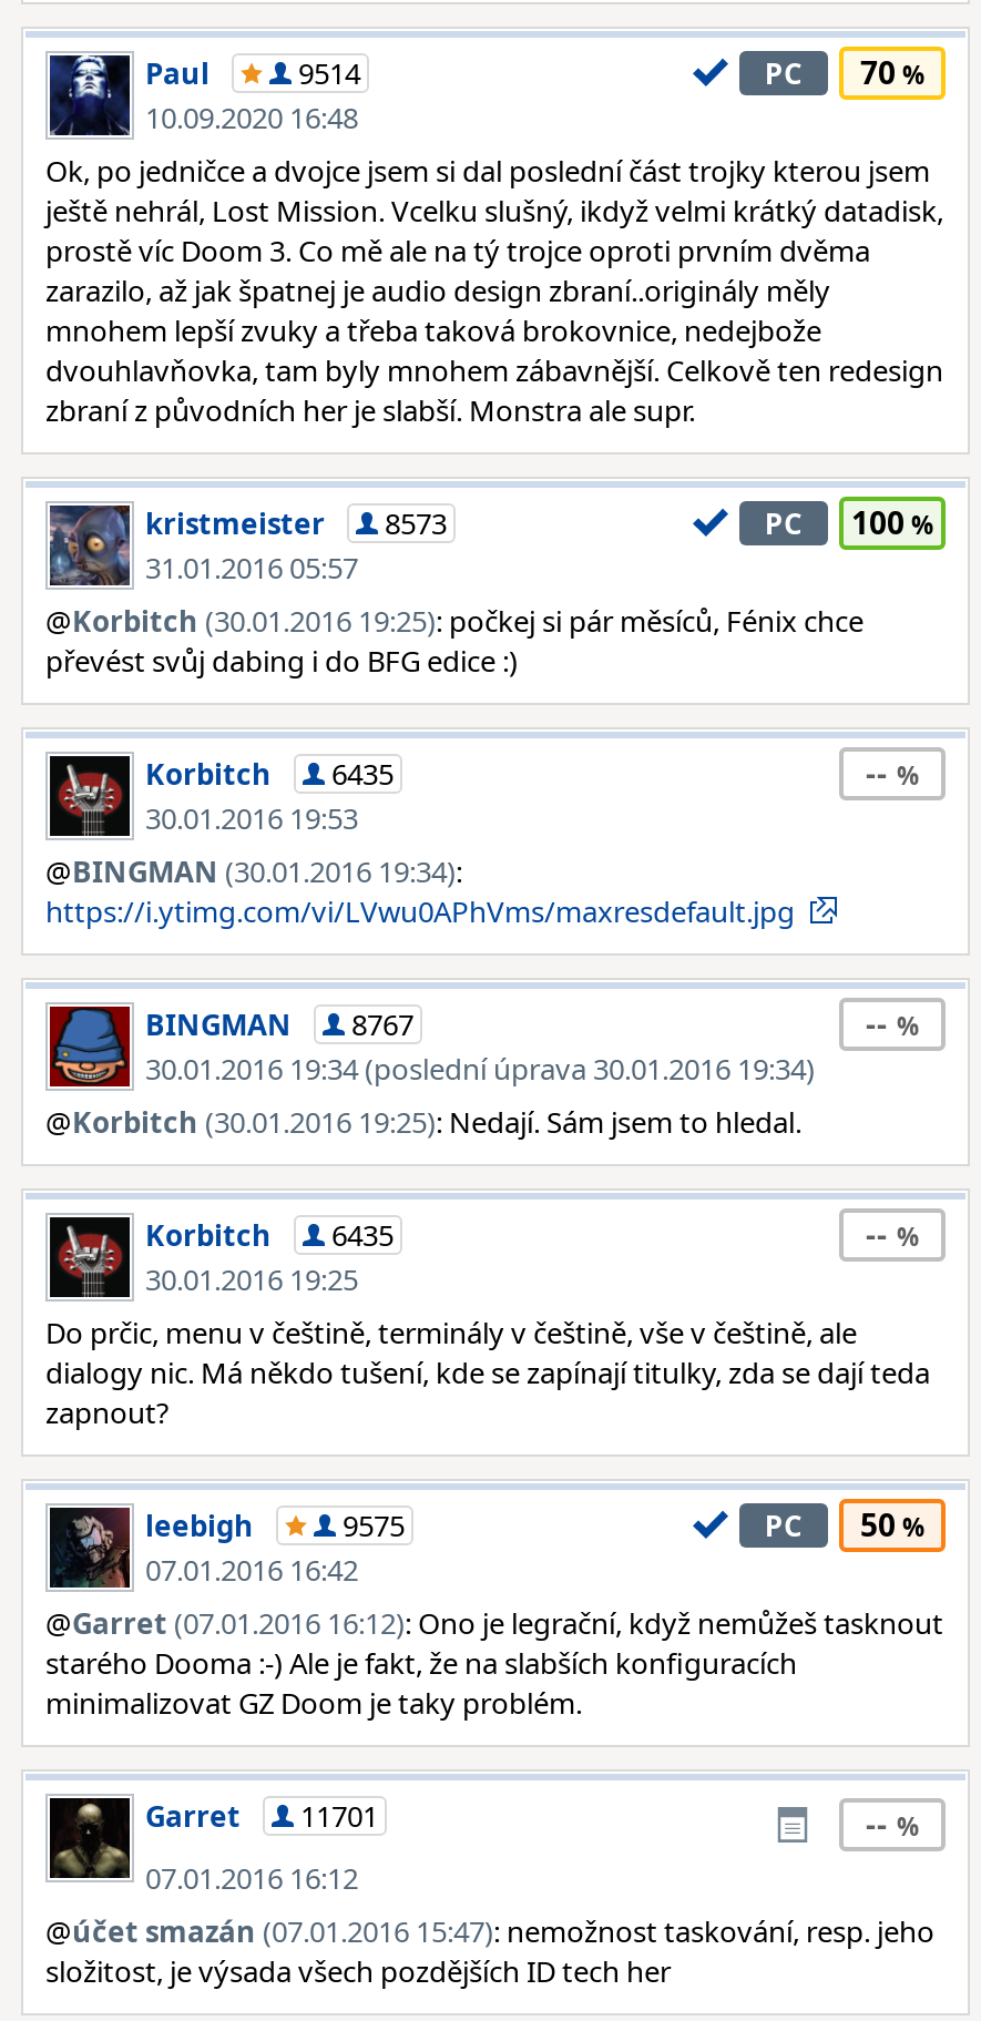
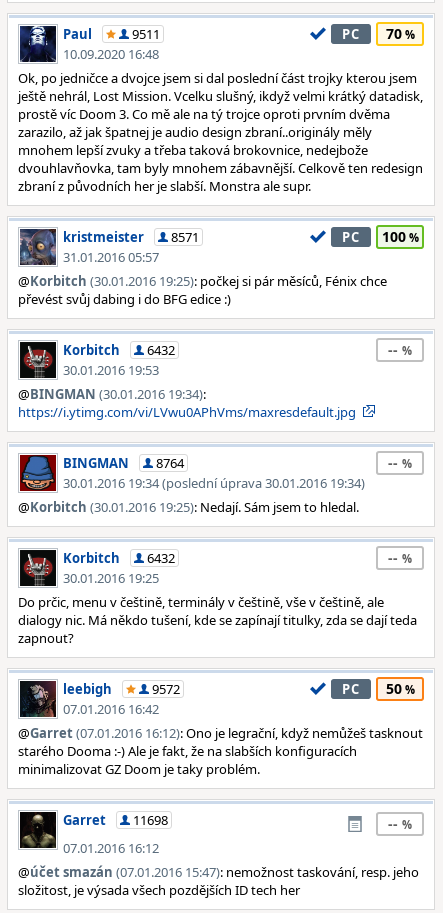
[298,53,360,93] 9514 -> [132,25,160,43] 9511
[145,503,447,543] kristmeister 8573 -> [63,228,199,246] kristmeister 8571
[145,754,394,794] Korbitch 6435 -> [63,341,175,359] Korbitch 6432
[145,1004,413,1044] BINGMAN 8767 -> [63,454,184,472] BINGMAN 8764
[145,1215,394,1255] Korbitch 6435 -> [63,549,175,567] Korbitch 6432
[343,1505,405,1545] 9575 -> [152,680,180,698] 9572
[145,1796,378,1836] Garret 11701 -> [63,811,168,829] Garret 11698

